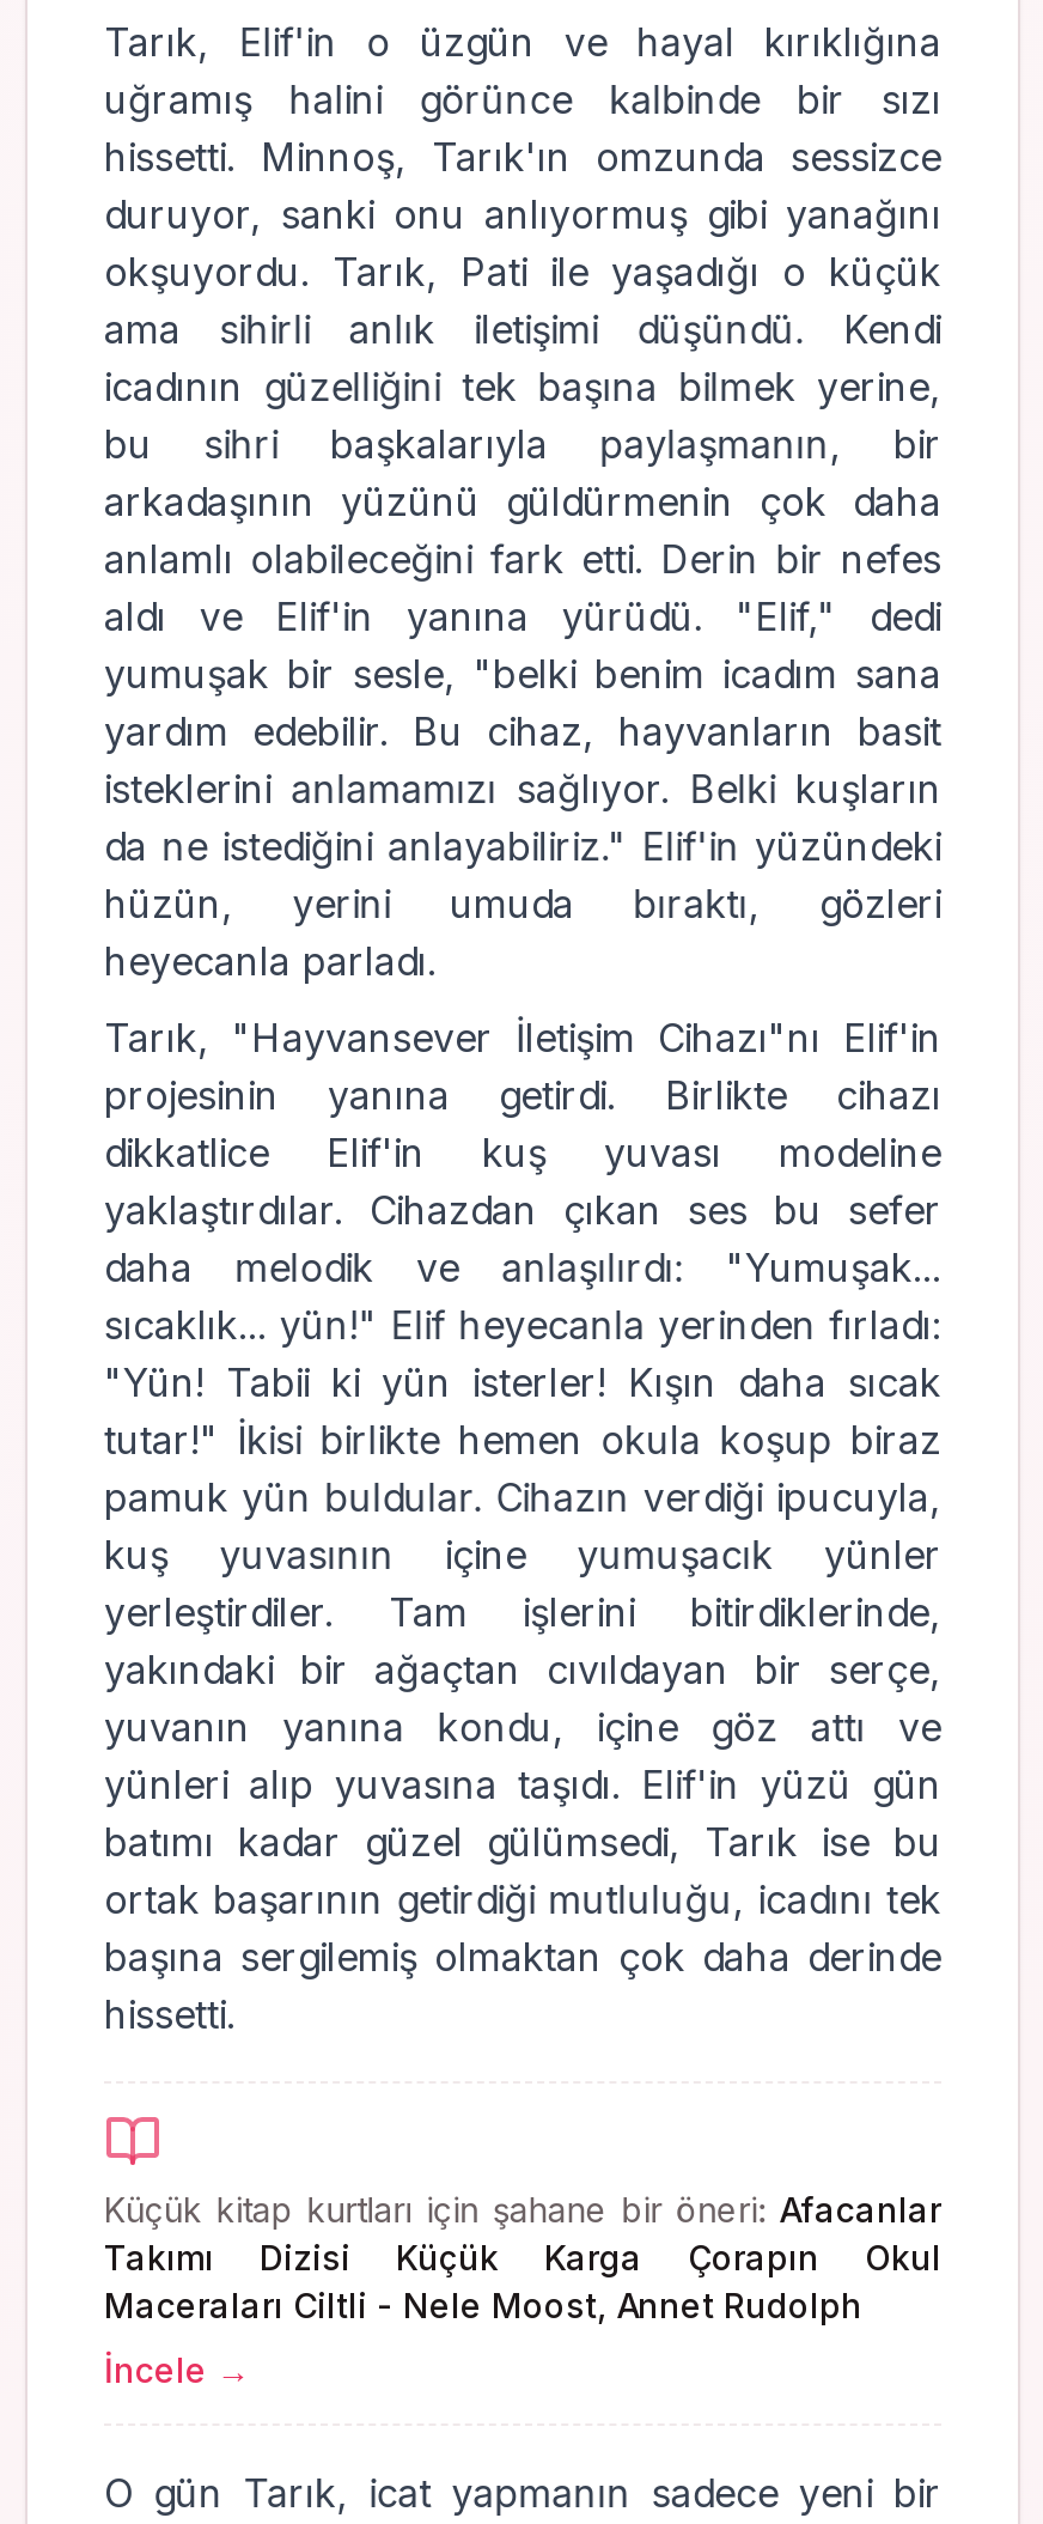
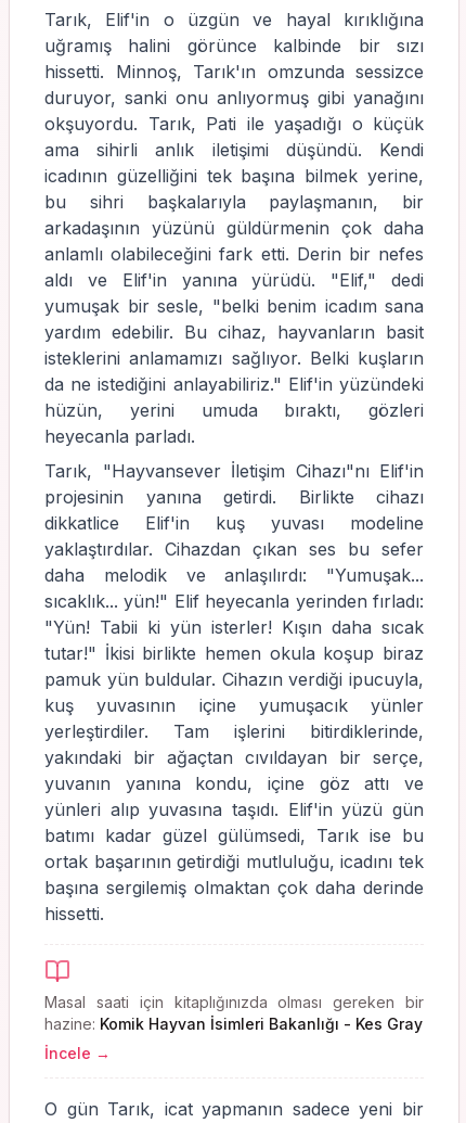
[104,2189,941,2325] Küçük kitap kurtları için şahane bir öneri: Afacanlar | Takımı Dizisi Küçük Karga Çorapın Okul | Maceraları Ciltli - Nele Moost, Annet Rudolph -> [44,993,424,1033] Masal saati için kitaplığınızda olması gereken bir | hazine: Komik Hayvan İsimleri Bakanlığı - Kes Gray

